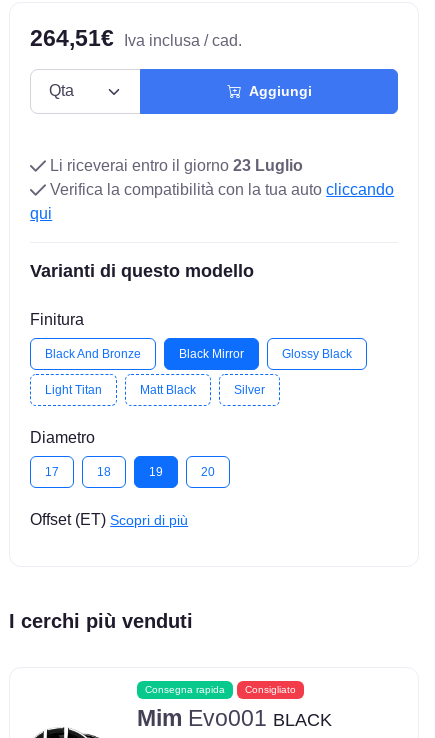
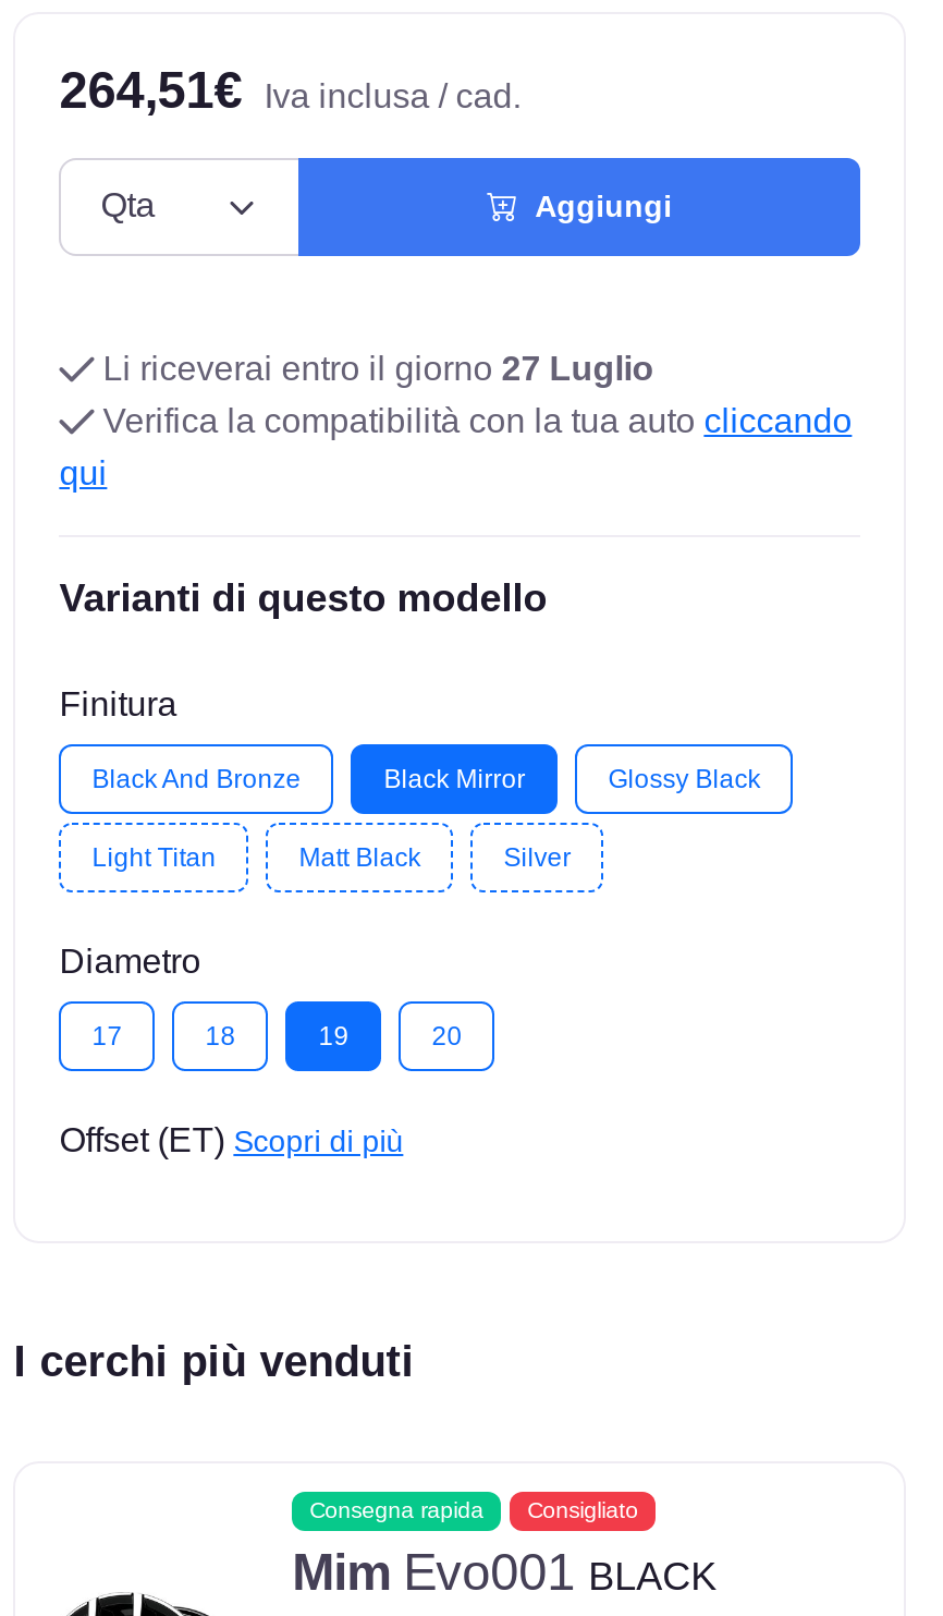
[46,156,303,173] Li riceverai entro il giorno 23 Luglio -> [94,349,654,386] Li riceverai entro il giorno 27 Luglio

